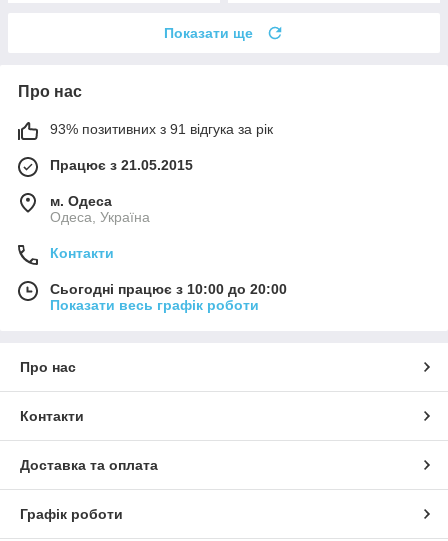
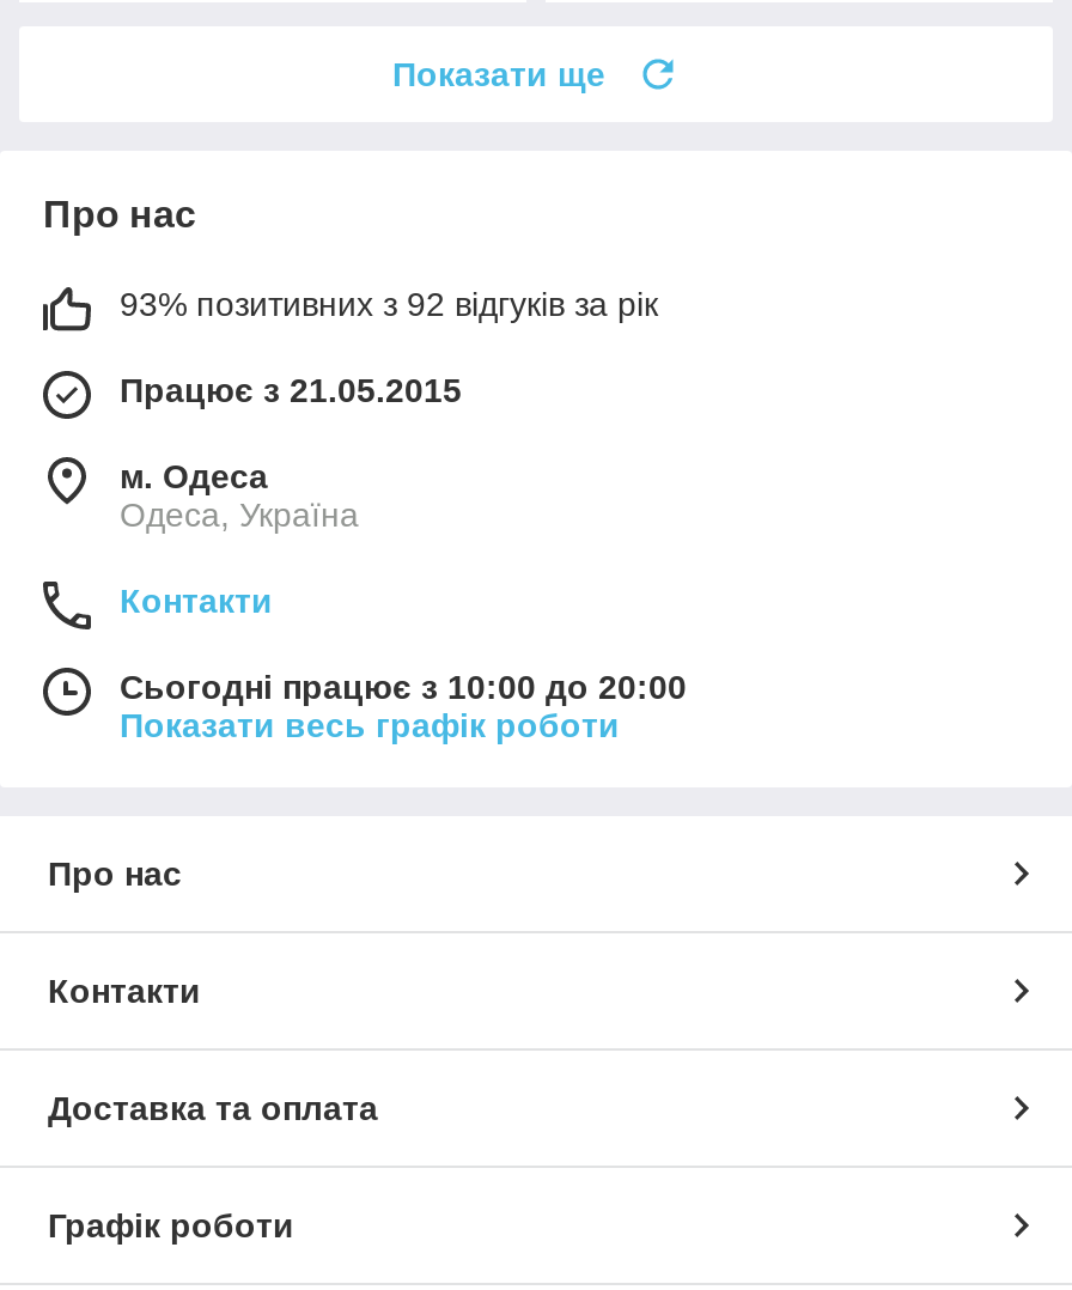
[50,121,273,137] 93% позитивних з 91 відгука за рік -> [120,286,658,324] 93% позитивних з 92 відгуків за рік

